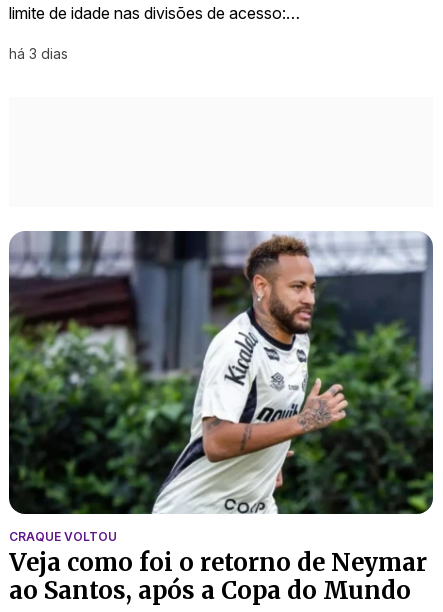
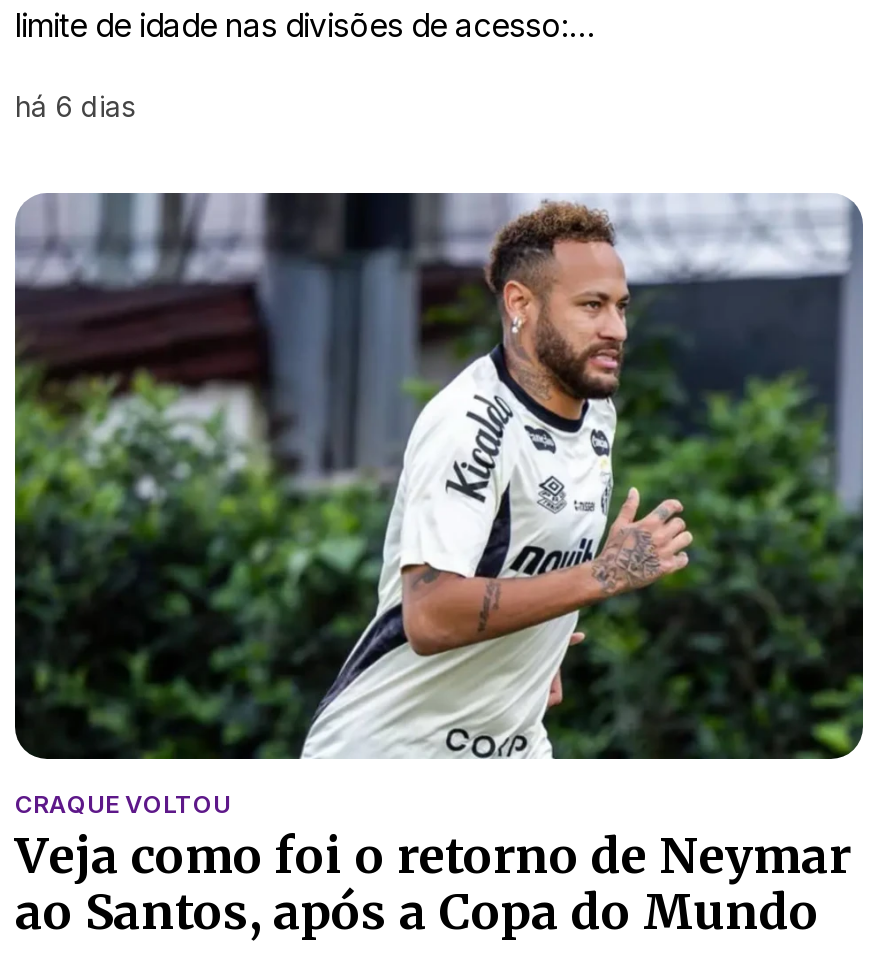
[9,45,68,62] há 3 dias -> [15,90,135,124] há 6 dias

